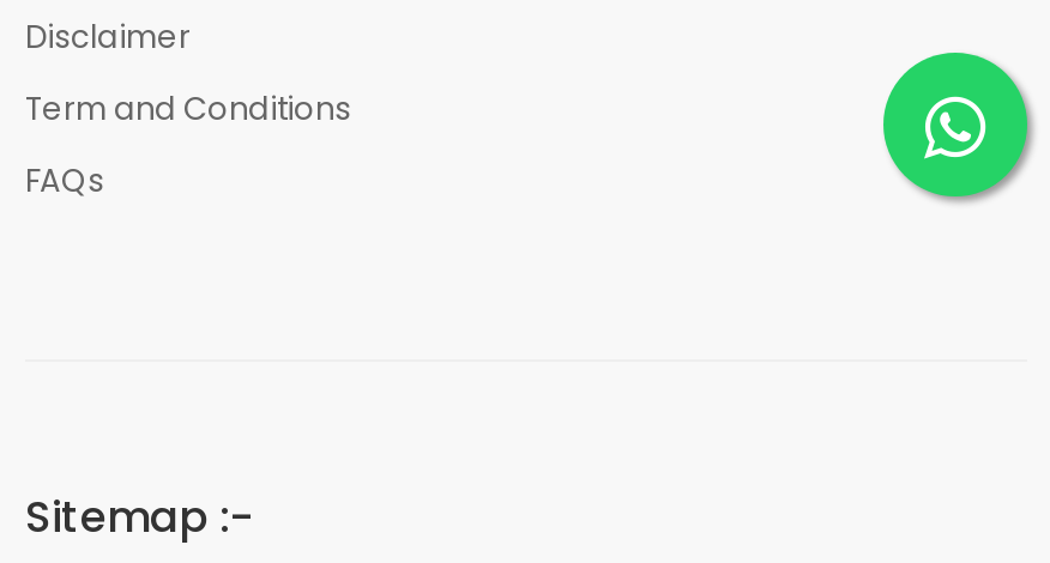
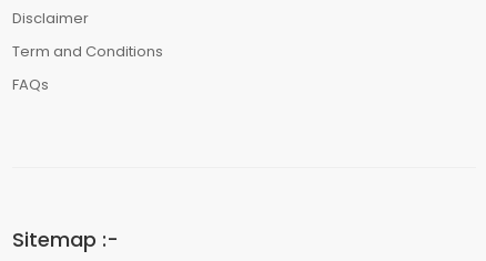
[881,50,1034,204] [image] -> none

